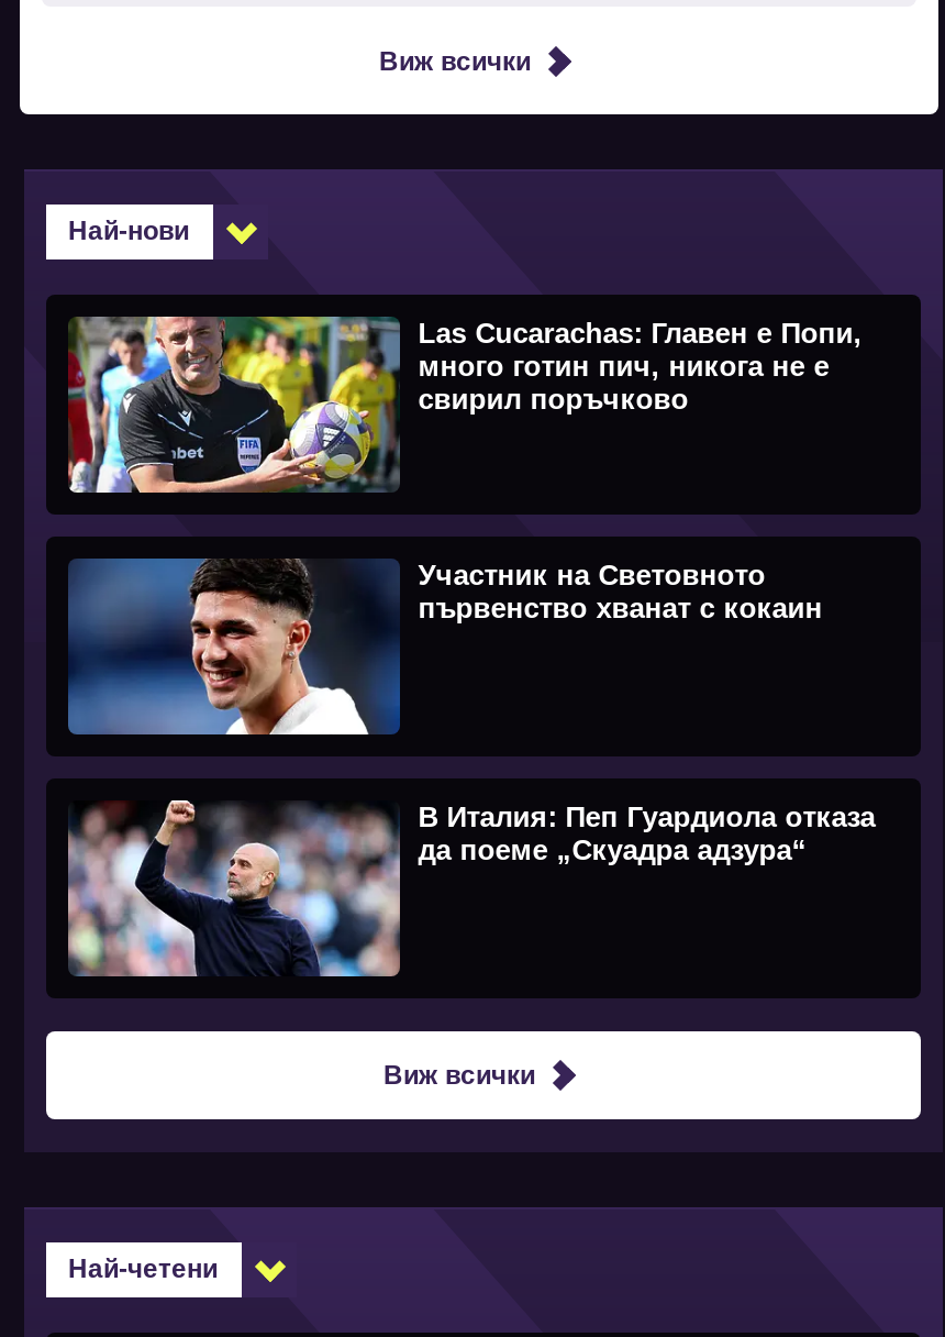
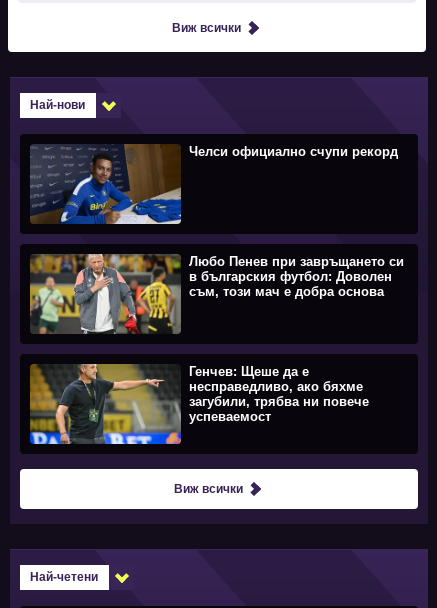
[66,314,862,495] [image] | Las Cucarachas: Главен е Попи, | много готин пич, никога не е | свирил поръчково -> [30,143,398,225] [image] | Челси официално счупи рекорд
[68,556,822,737] [image] | Участник на Световното | първенство хванат с кокаин -> [29,253,404,334] [image] | Любо Пенев при завръщането си | в българския футбол: Доволен | съм, този мач е добра основа
[66,799,875,979] [image] | В Италия: Пеп Гуардиола отказа | да поеме „Скуадра адзура“ -> [29,363,369,445] [image] | Генчев: Щеше да е | несправедливо, ако бяхме | загубили, трябва ни повече | успеваемост

